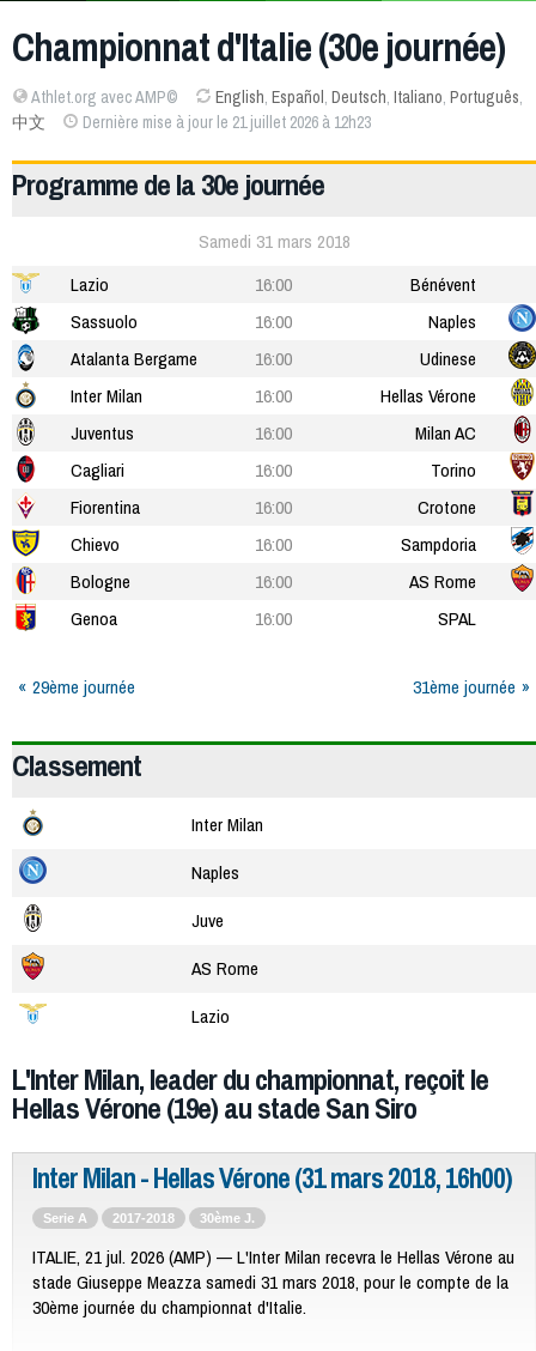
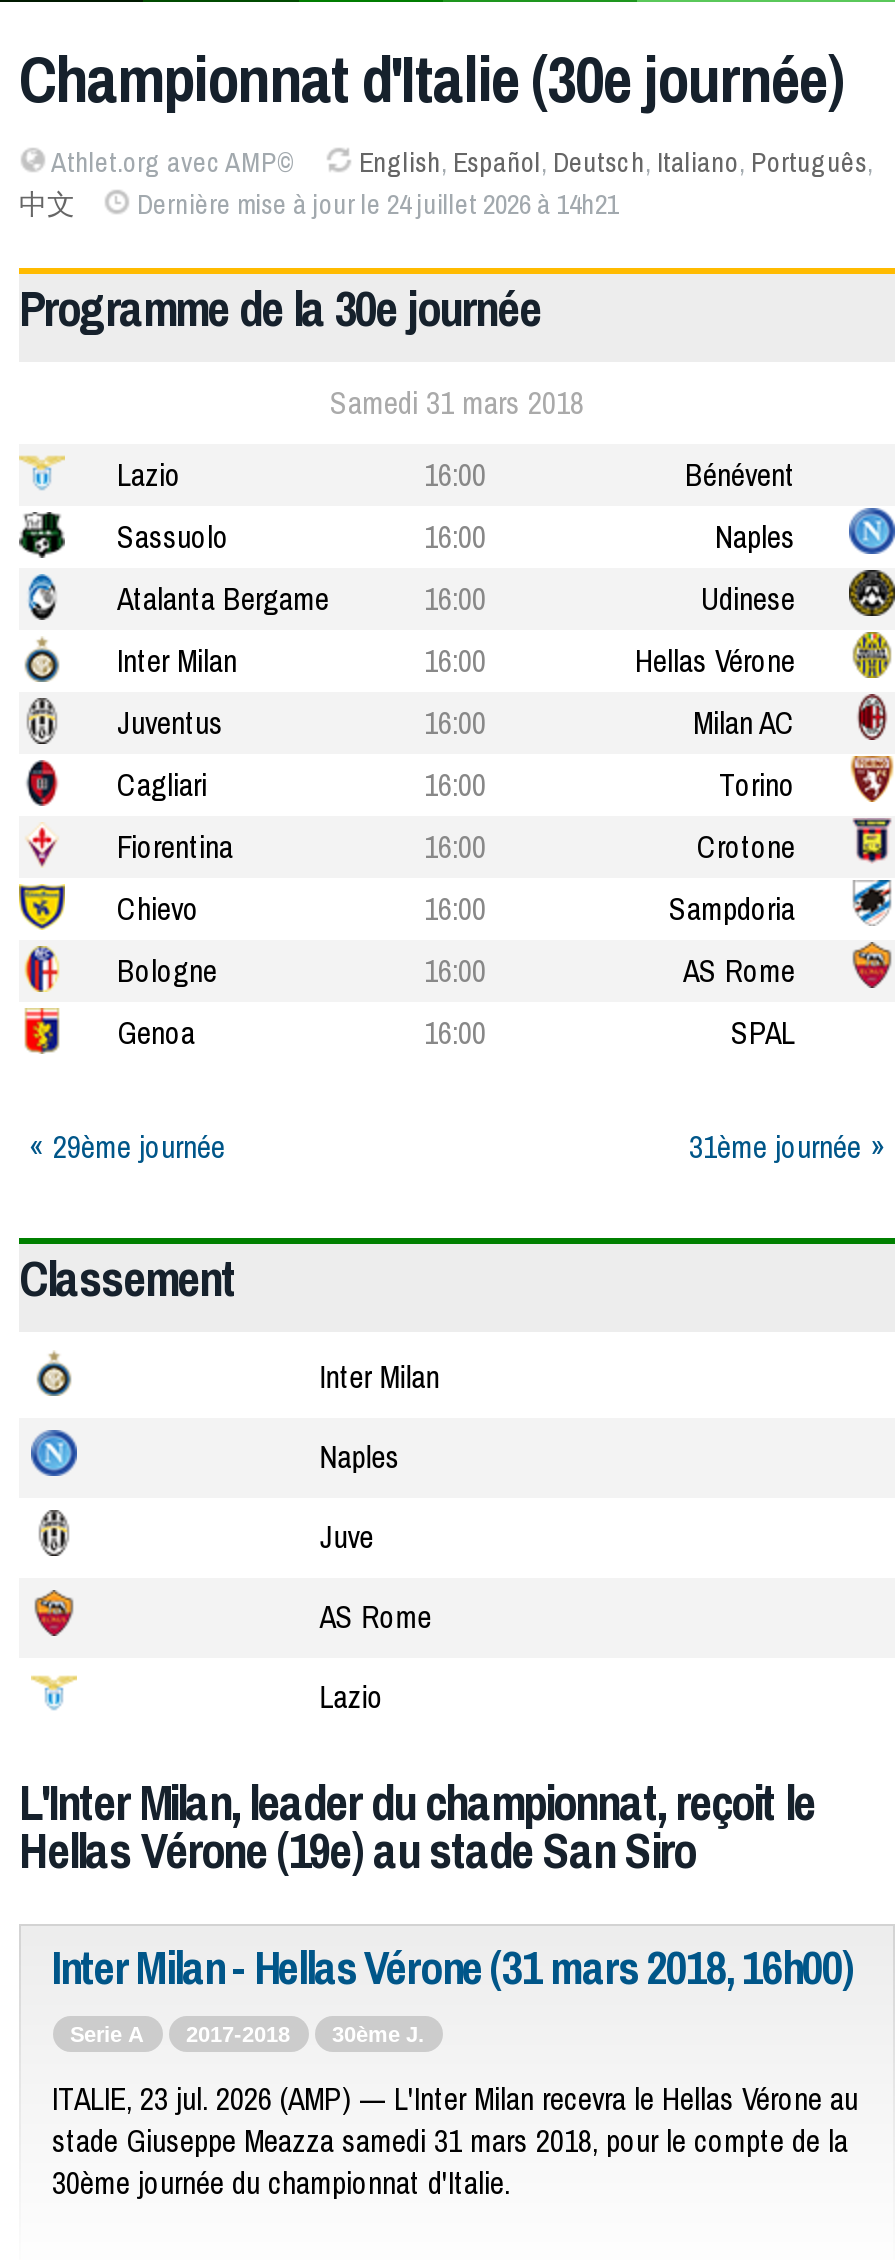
[79,111,371,133] Dernière mise à jour le 21 juillet 2026 à 12h23 -> [131,186,619,222] Dernière mise à jour le 24 juillet 2026 à 14h21
[32,1245,514,1270] ITALIE, 21 jul. 2026 (AMP) — L'Inter Milan recevra le Hellas Vérone au -> [52,2079,858,2121] ITALIE, 23 jul. 2026 (AMP) — L'Inter Milan recevra le Hellas Vérone au

